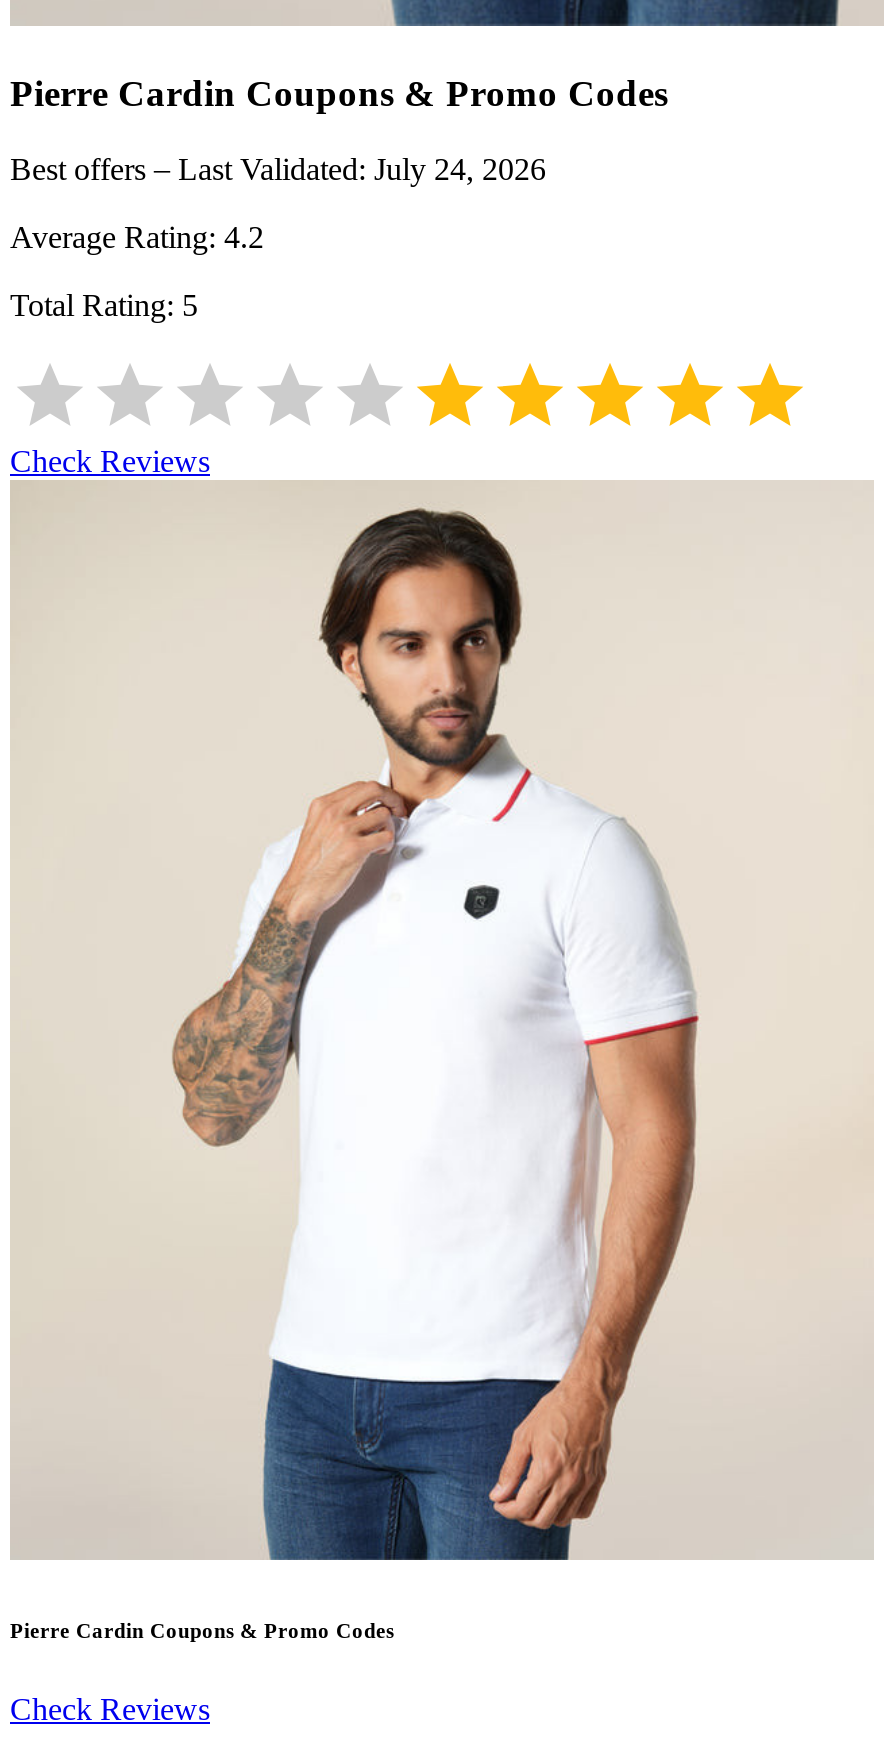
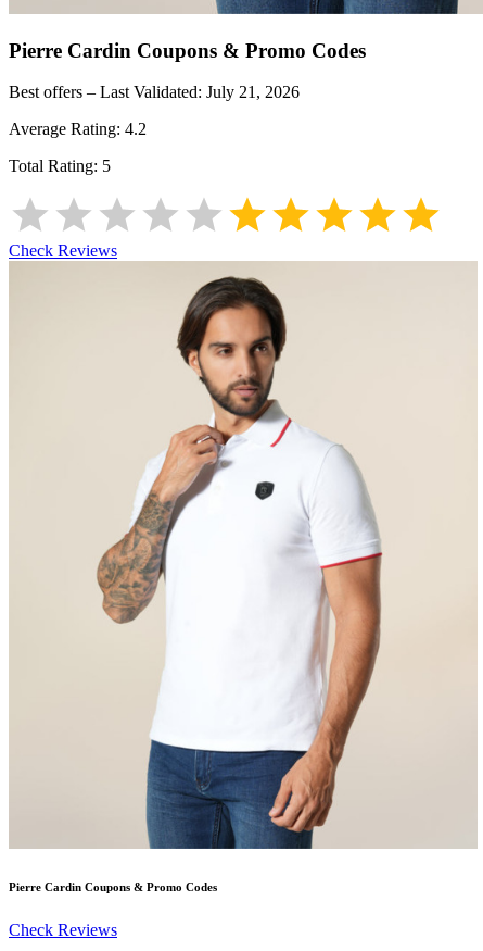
[10,153,546,187] Best offers – Last Validated: July 24, 2026 -> [9,83,300,102] Best offers – Last Validated: July 21, 2026

